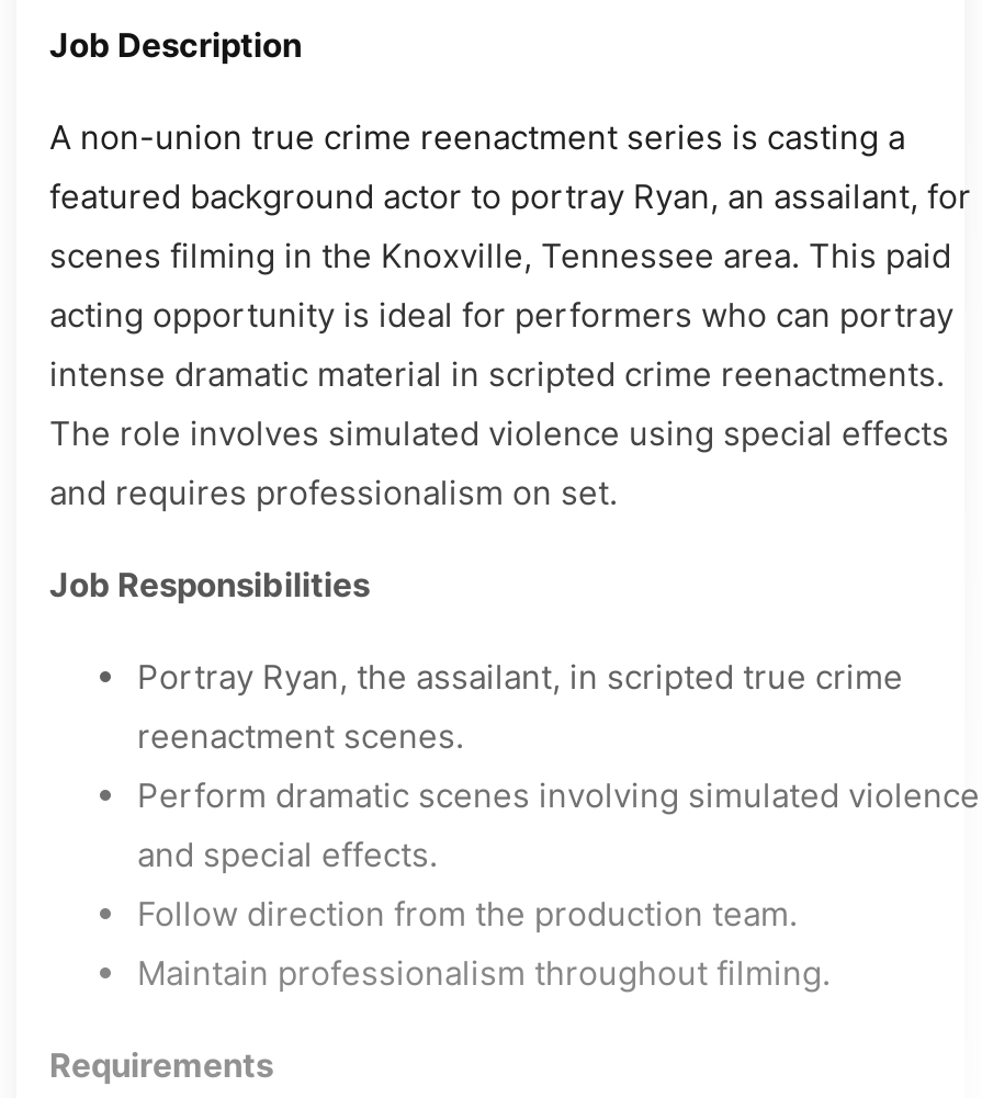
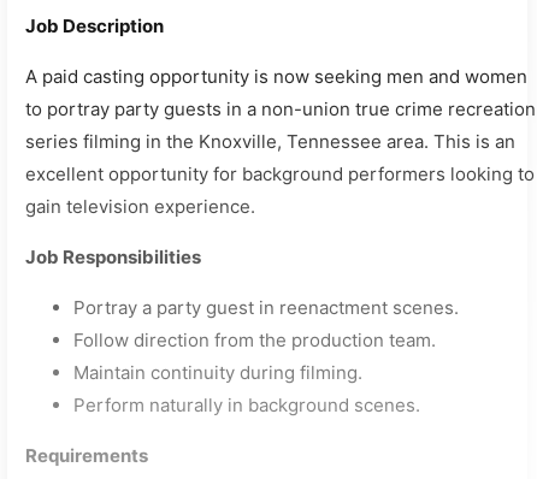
[49,116,971,513] A non-union true crime reenactment series is casting a | featured background actor to portray Ryan, an assailant, for | scenes filming in the Knoxville, Tennessee area. This paid | acting opportunity is ideal for performers who can portray | intense dramatic material in scripted crime reenactments. | The role involves simulated violence using special effects | and requires professionalism on set. -> [25,65,536,218] A paid casting opportunity is now seeking men and women | to portray party guests in a non-union true crime recreation | series filming in the Knoxville, Tennessee area. This is an | excellent opportunity for background performers looking to | gain television experience.
[137,656,980,875] Portray Ryan, the assailant, in scripted true crime | reenactment scenes. | Perform dramatic scenes involving simulated violence | and special effects. -> [73,296,459,319] Portray a party guest in reenactment scenes.
moved [137,893,798,935] -> [73,329,436,351]: Follow direction from the production team.
[137,952,831,994] Maintain professionalism throughout filming. -> [73,361,420,416] Maintain continuity during filming. | Perform naturally in background scenes.

